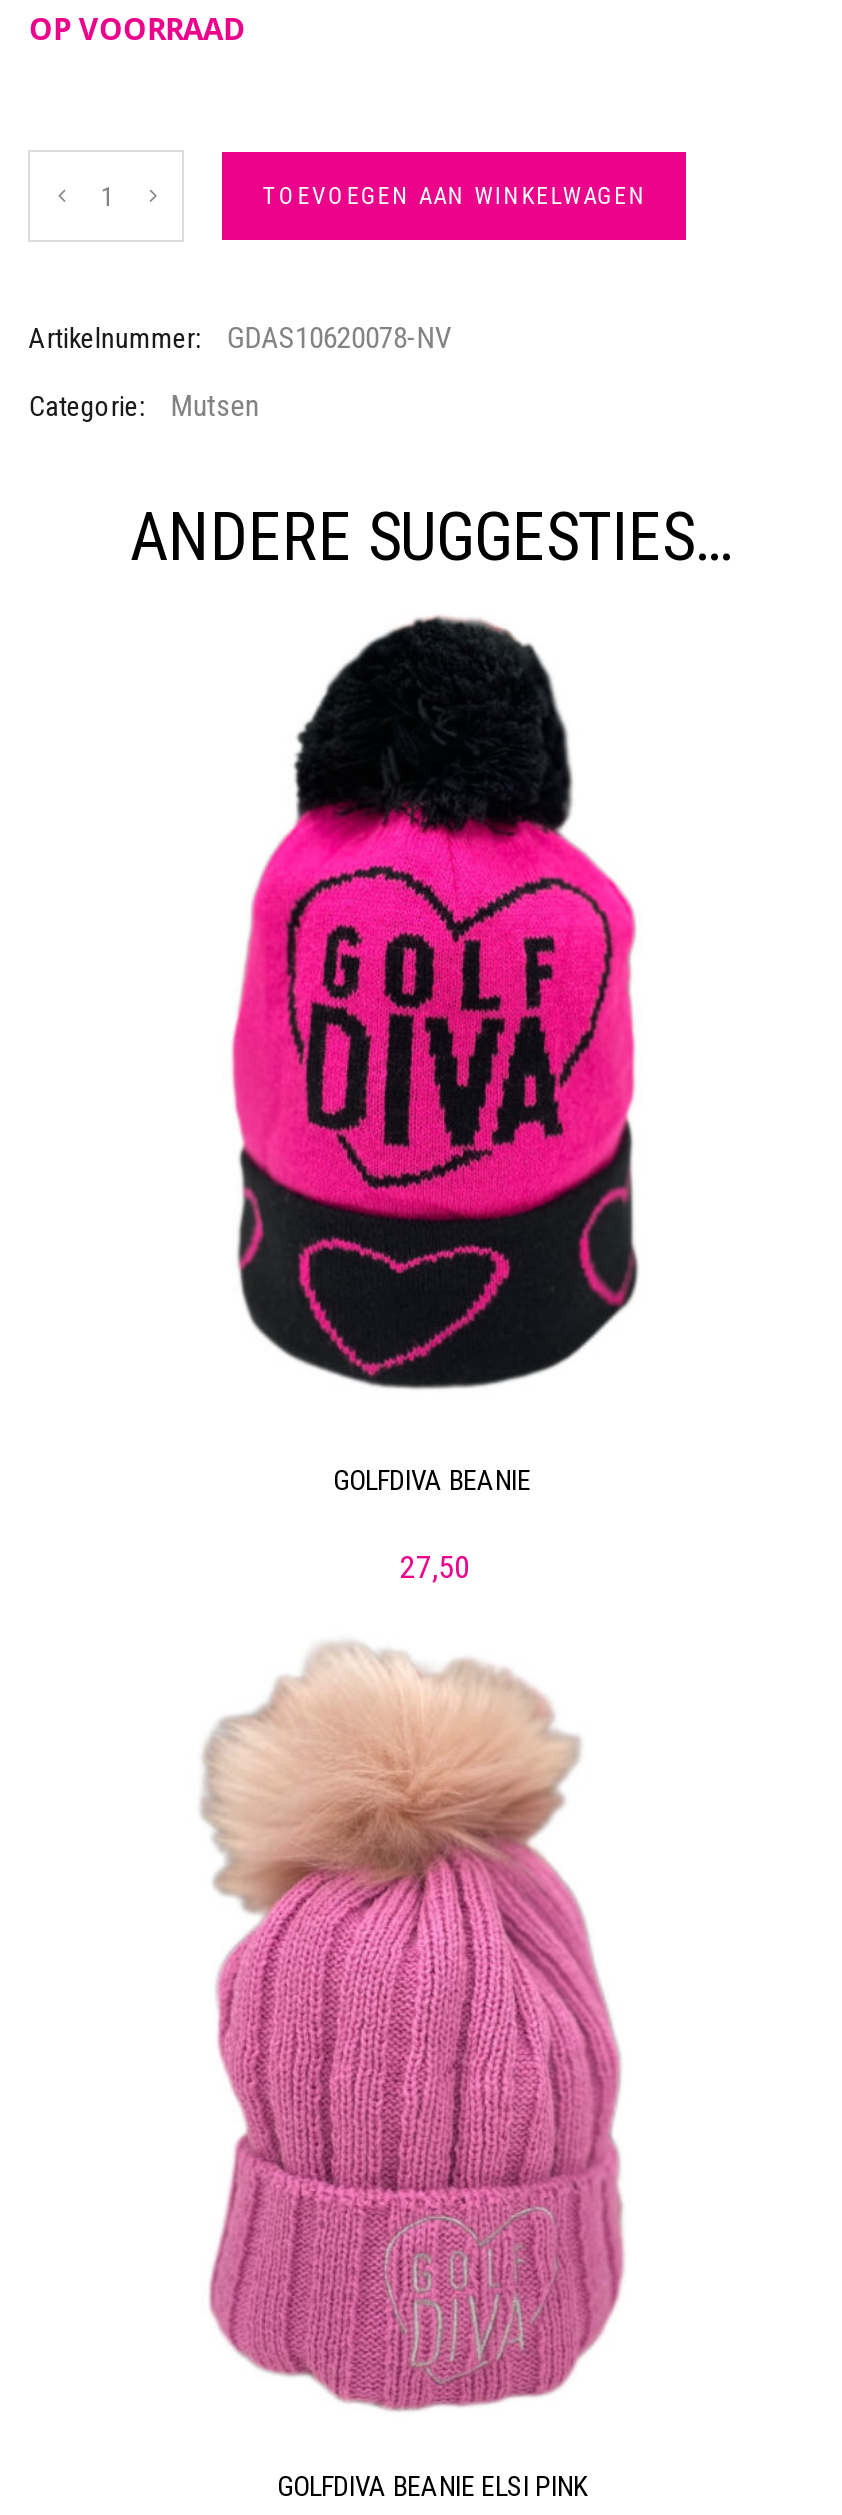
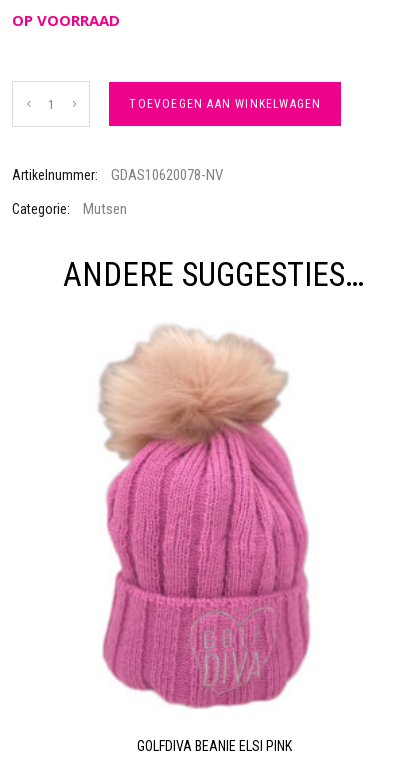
[222,614,640,1587] [image] | GOLFDIVA BEANIE | 27,50 -> none

